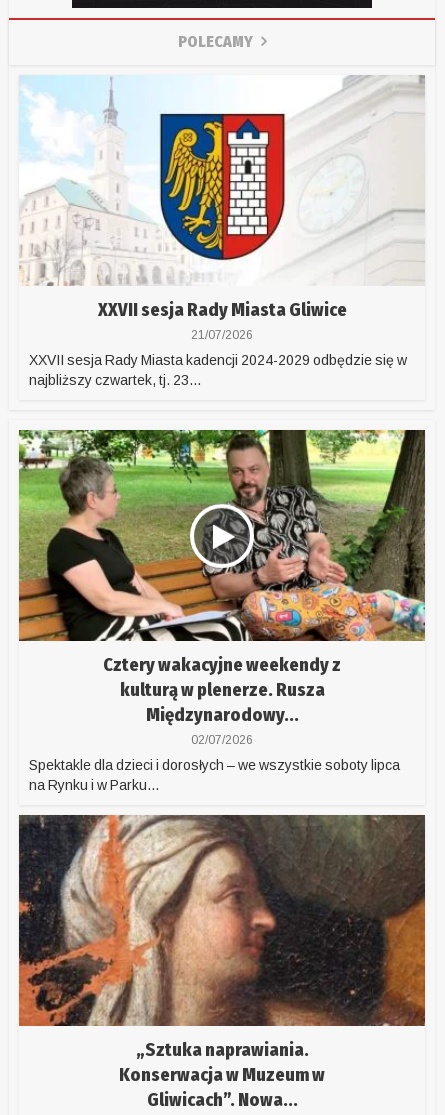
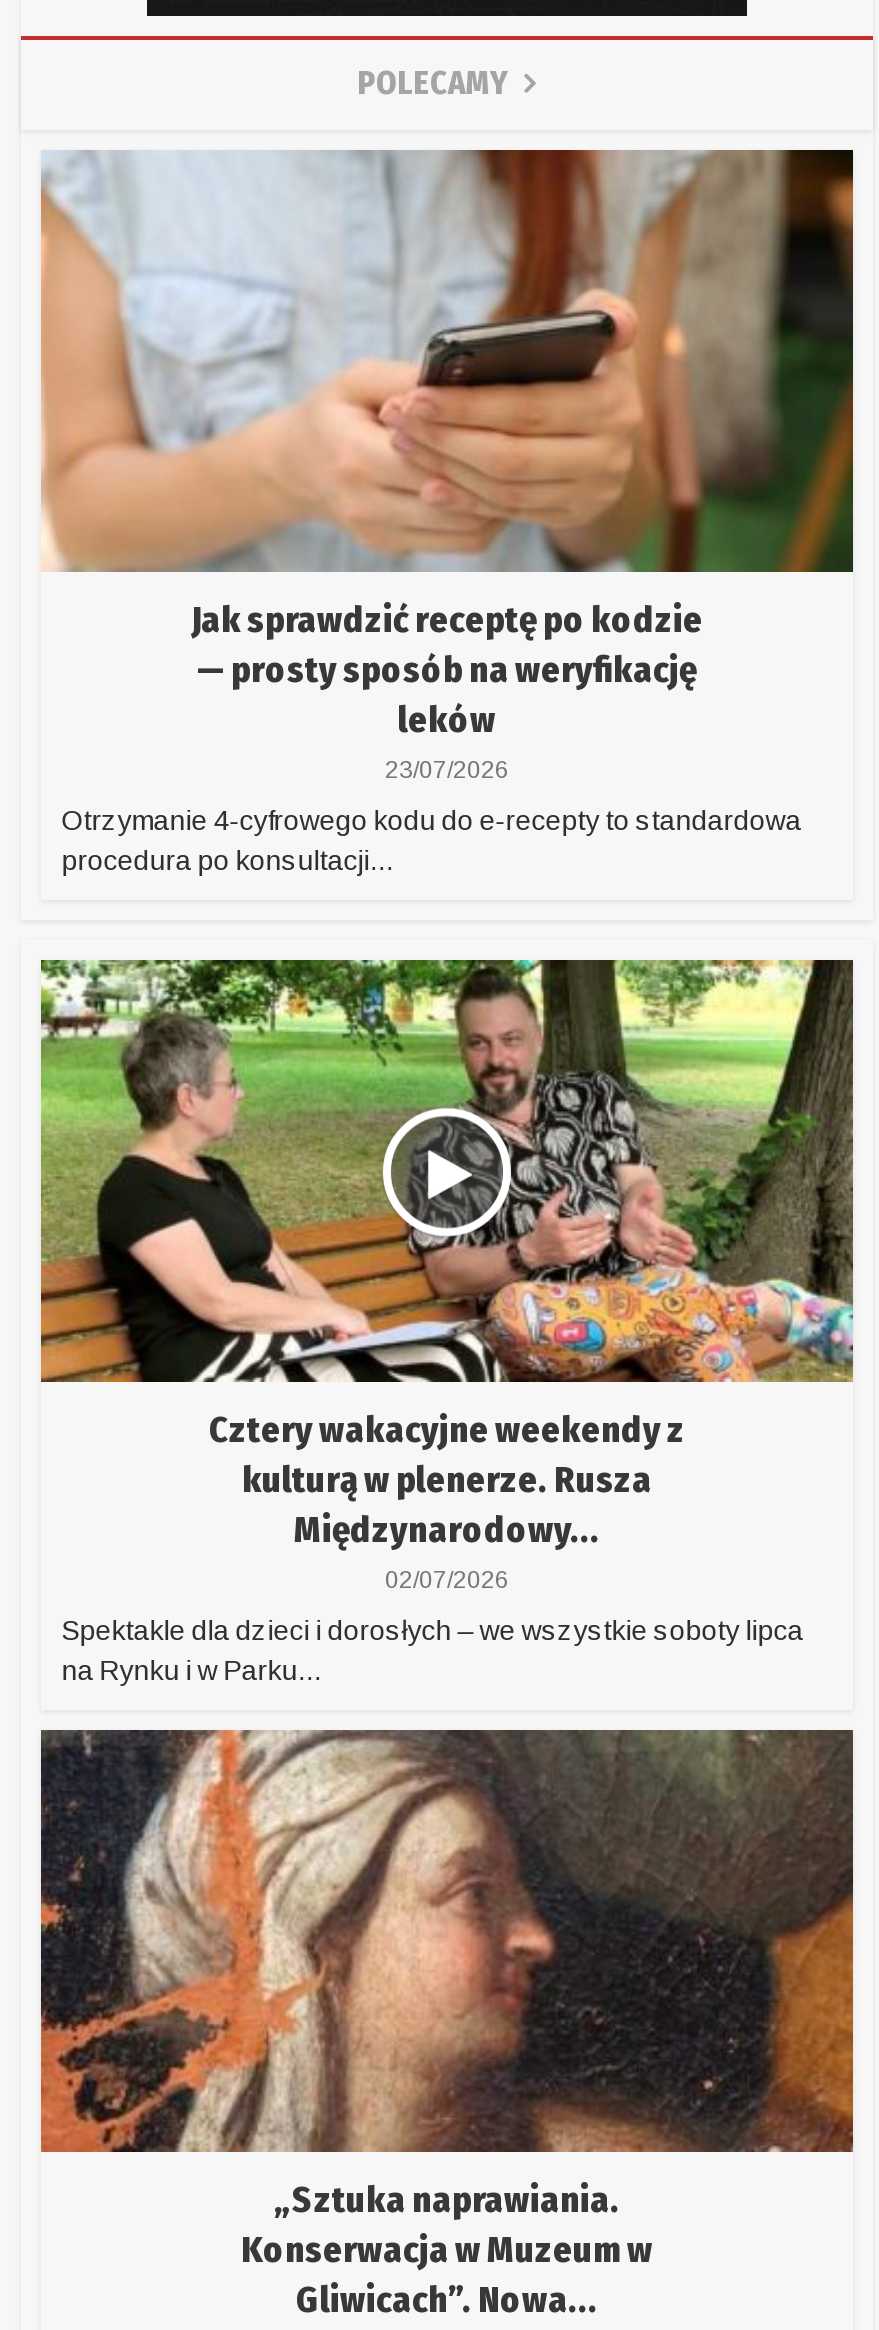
[19,75,425,342] [image] | XXVII sesja Rady Miasta Gliwice | 21/07/2026 -> [39,148,855,784] [image] | Jak sprawdzić receptę po kodzie | — prosty sposób na weryfikację | leków | 23/07/2026
[29,352,407,388] XXVII sesja Rady Miasta kadencji 2024-2029 odbędzie się w | najbliższy czwartek, tj. 23... -> [61,804,801,876] Otrzymanie 4-cyfrowego kodu do e-recepty to standardowa | procedura po konsultacji...

